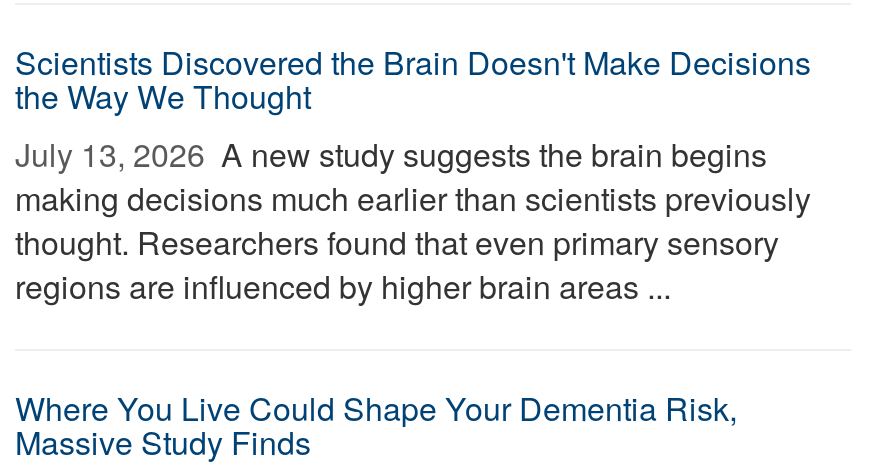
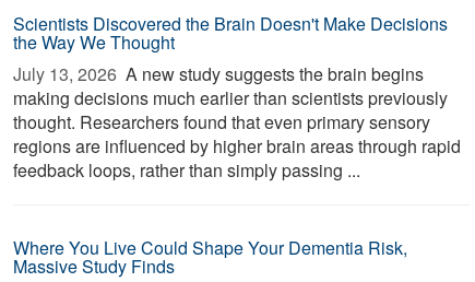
[15,263,671,309] regions are influenced by higher brain areas ... -> [13,133,461,183] regions are influenced by higher brain areas through rapid | feedback loops, rather than simply passing ...

